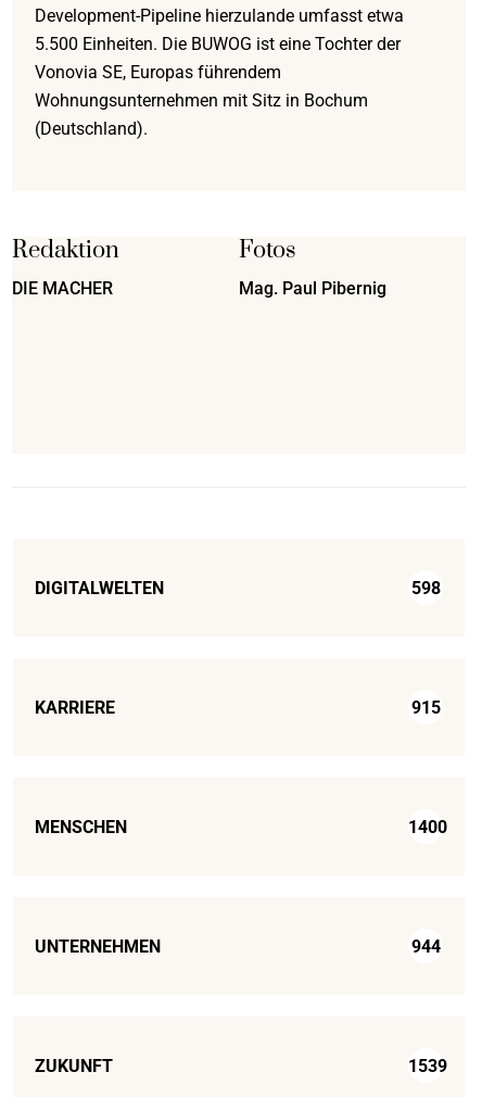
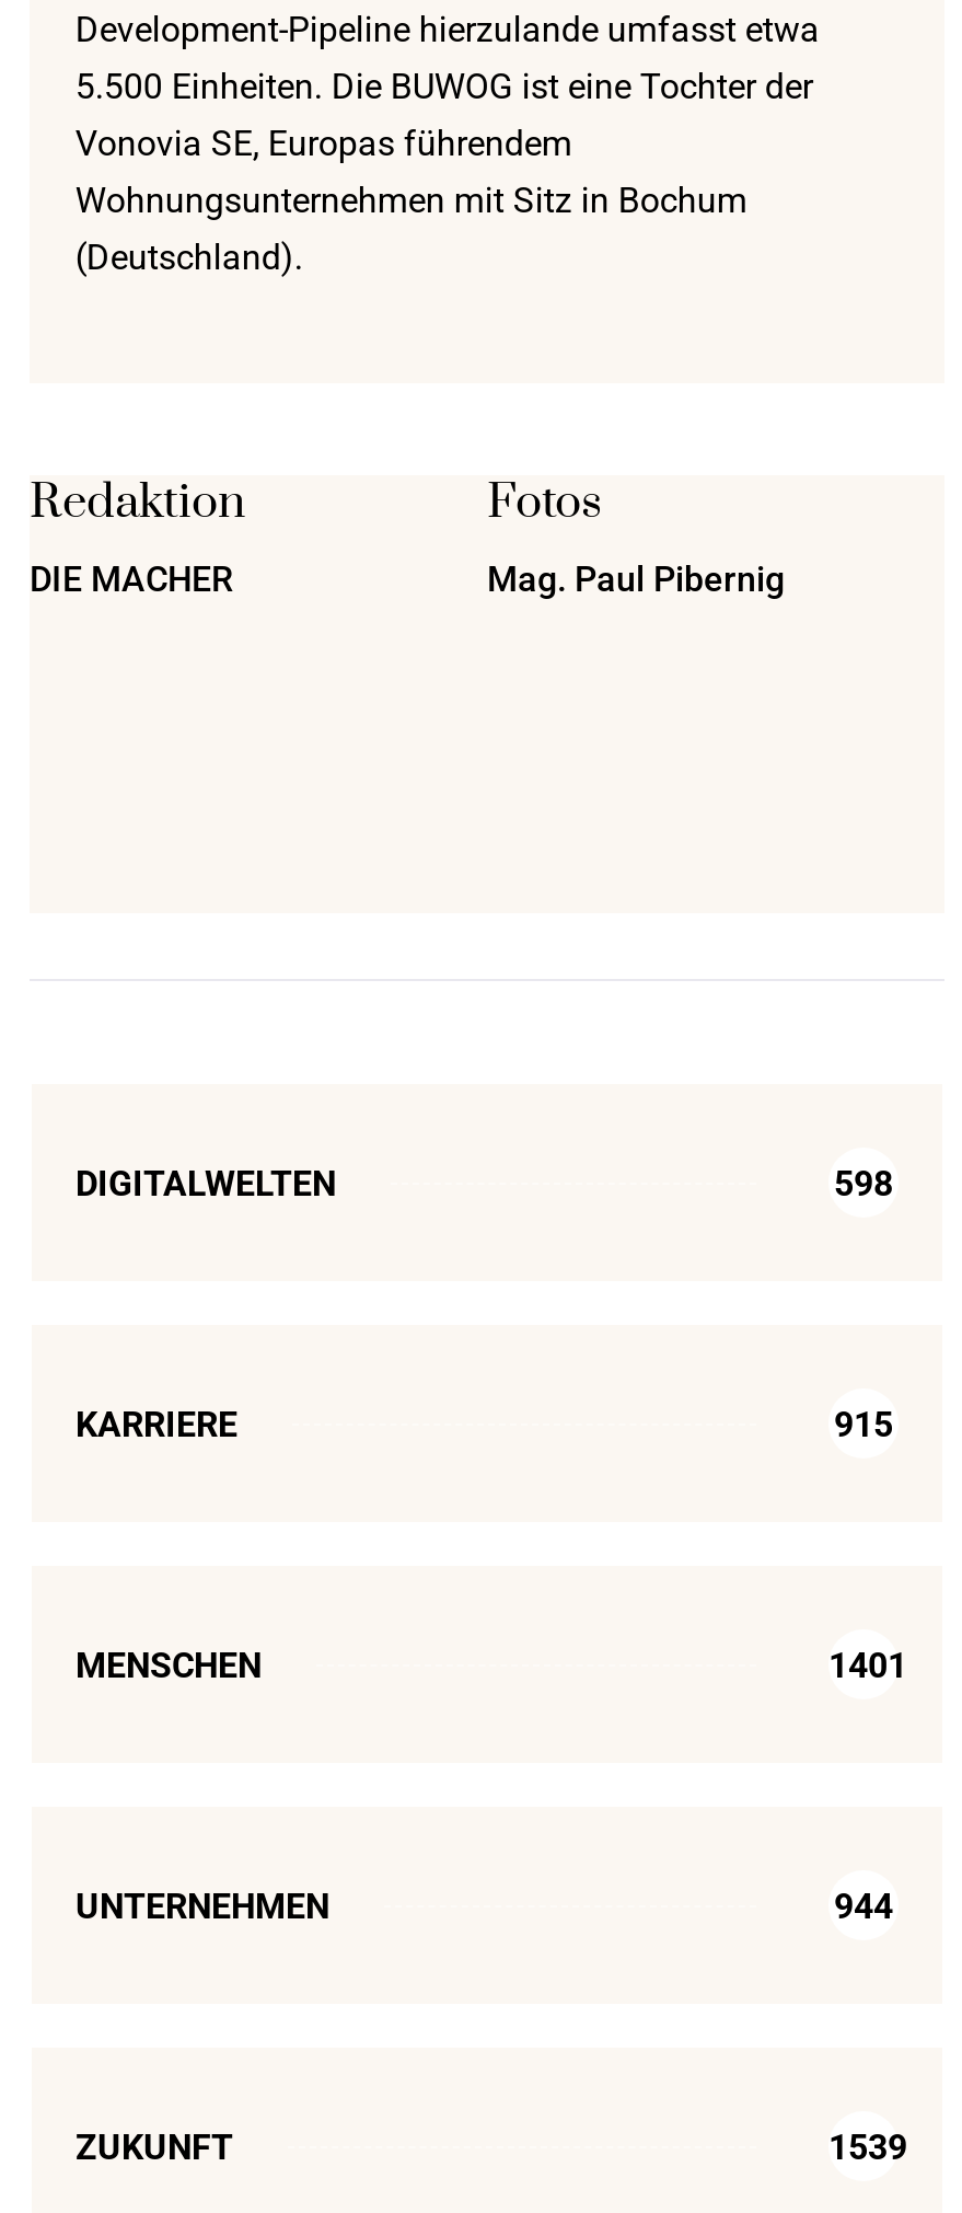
[408,817,447,837] 1400 -> [828,1645,907,1686] 1401

